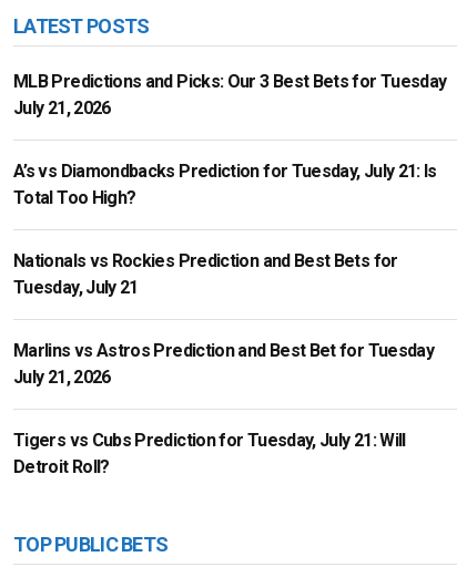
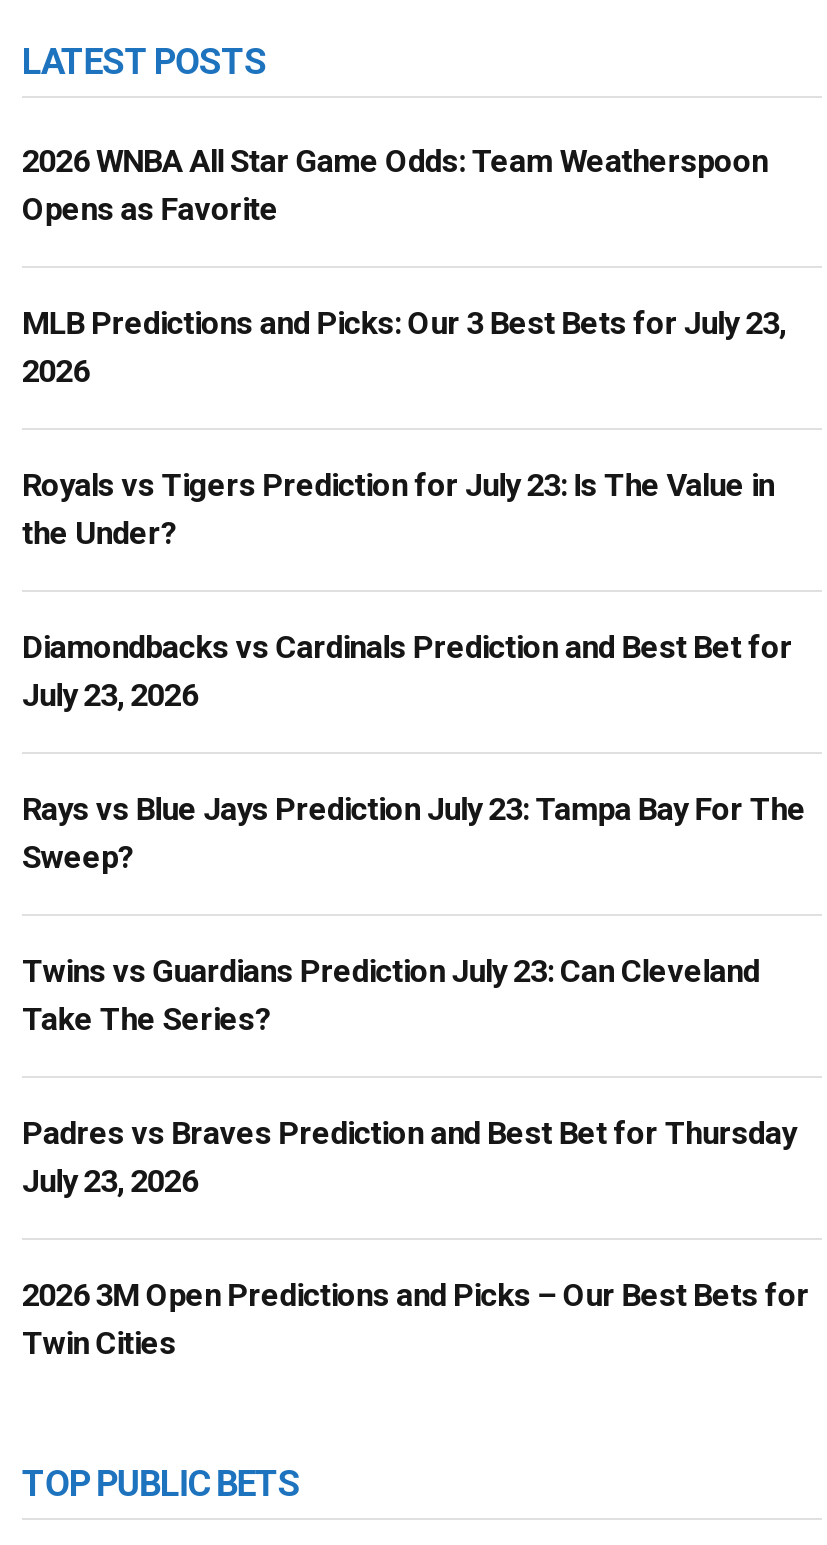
[13,71,446,477] MLB Predictions and Picks: Our 3 Best Bets for Tuesday | July 21, 2026 | A’s vs Diamondbacks Prediction for Tuesday, July 21: Is | Total Too High? | Nationals vs Rockies Prediction and Best Bets for | Tuesday, July 21 | Marlins vs Astros Prediction and Best Bet for Tuesday | July 21, 2026 | Tigers vs Cubs Prediction for Tuesday, July 21: Will | Detroit Roll? -> [22,142,809,1362] 2026 WNBA All Star Game Odds: Team Weatherspoon | Opens as Favorite | MLB Predictions and Picks: Our 3 Best Bets for July 23, | 2026 | Royals vs Tigers Prediction for July 23: Is The Value in | the Under? | Diamondbacks vs Cardinals Prediction and Best Bet for | July 23, 2026 | Rays vs Blue Jays Prediction July 23: Tampa Bay For The | Sweep? | Twins vs Guardians Prediction July 23: Can Cleveland | Take The Series? | Padres vs Braves Prediction and Best Bet for Thursday | July 23, 2026 | 2026 3M Open Predictions and Picks – Our Best Bets for | Twin Cities

